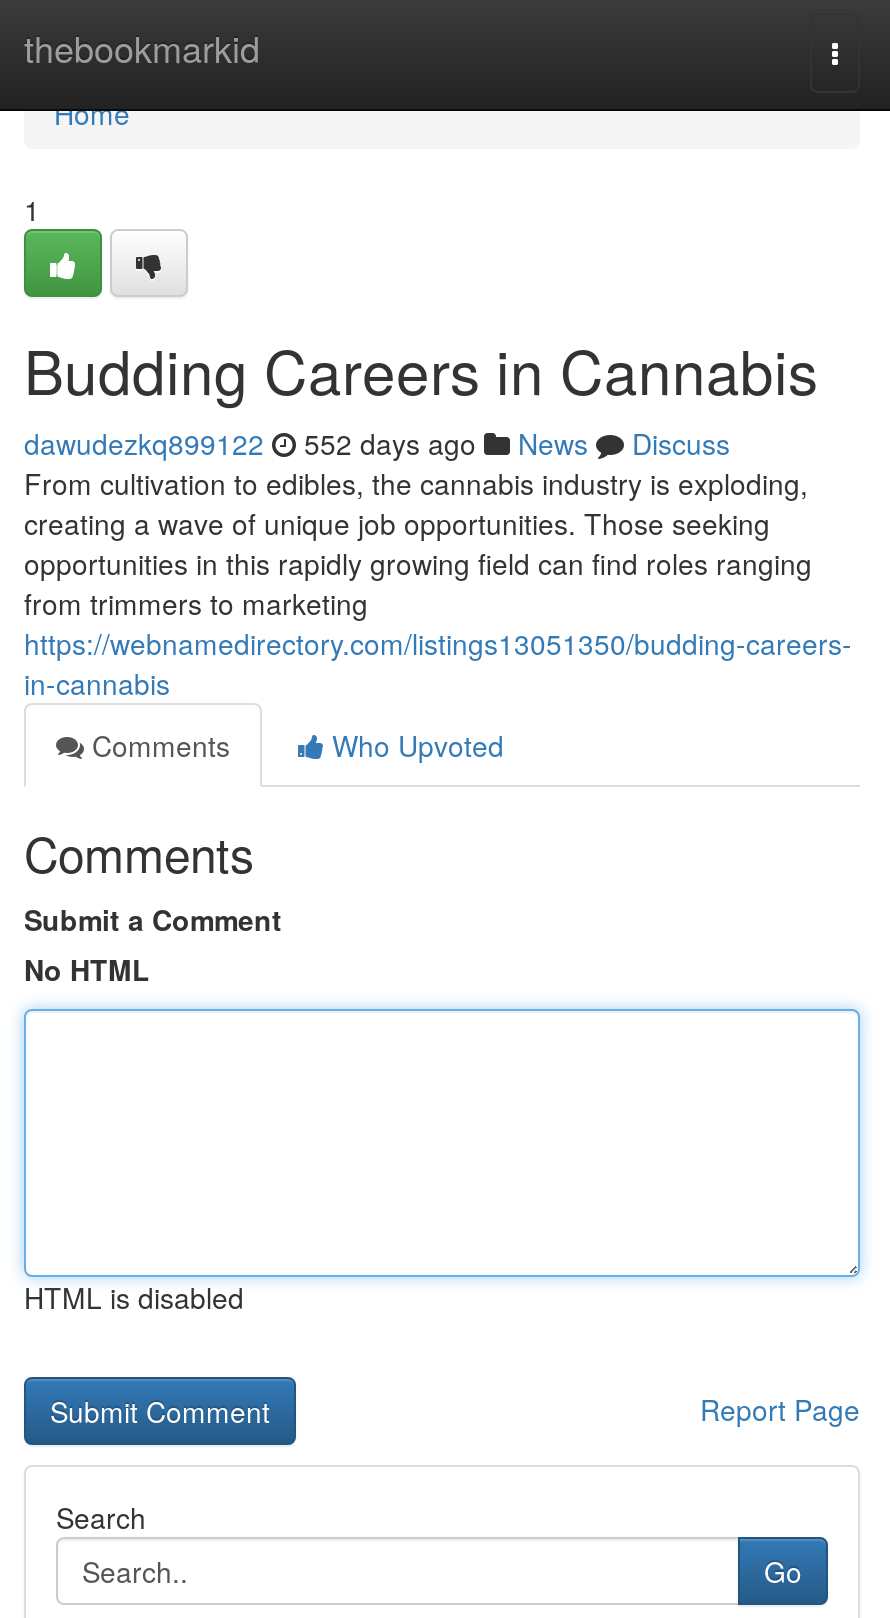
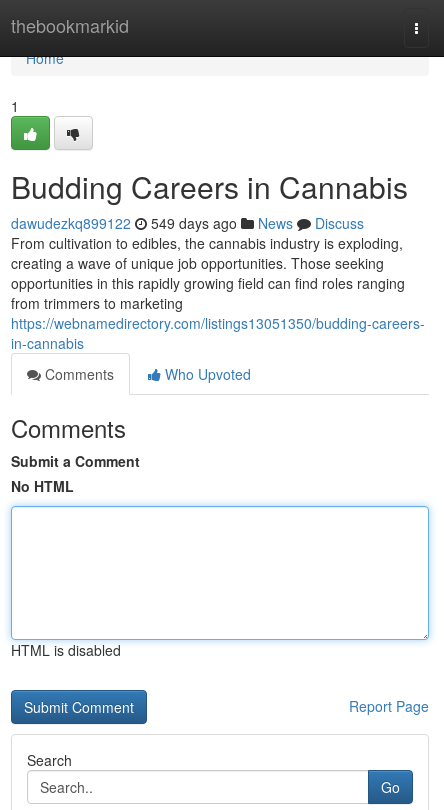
[24,423,730,463] dawudezkq899122 552 days ago News Discuss -> [11,213,364,233] dawudezkq899122 549 days ago News Discuss

